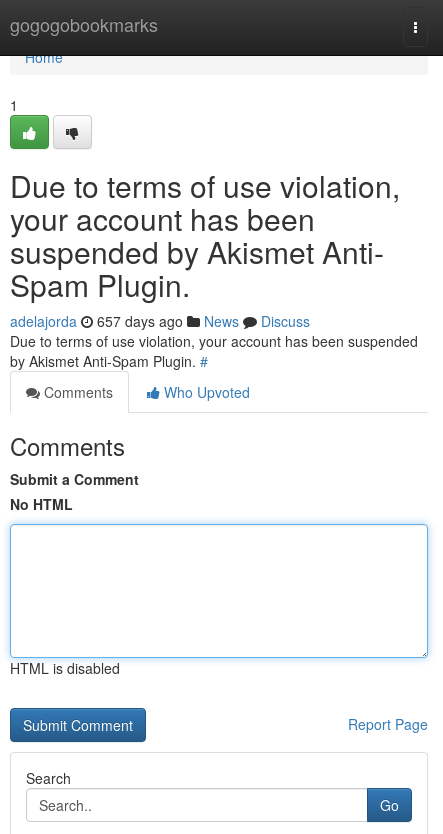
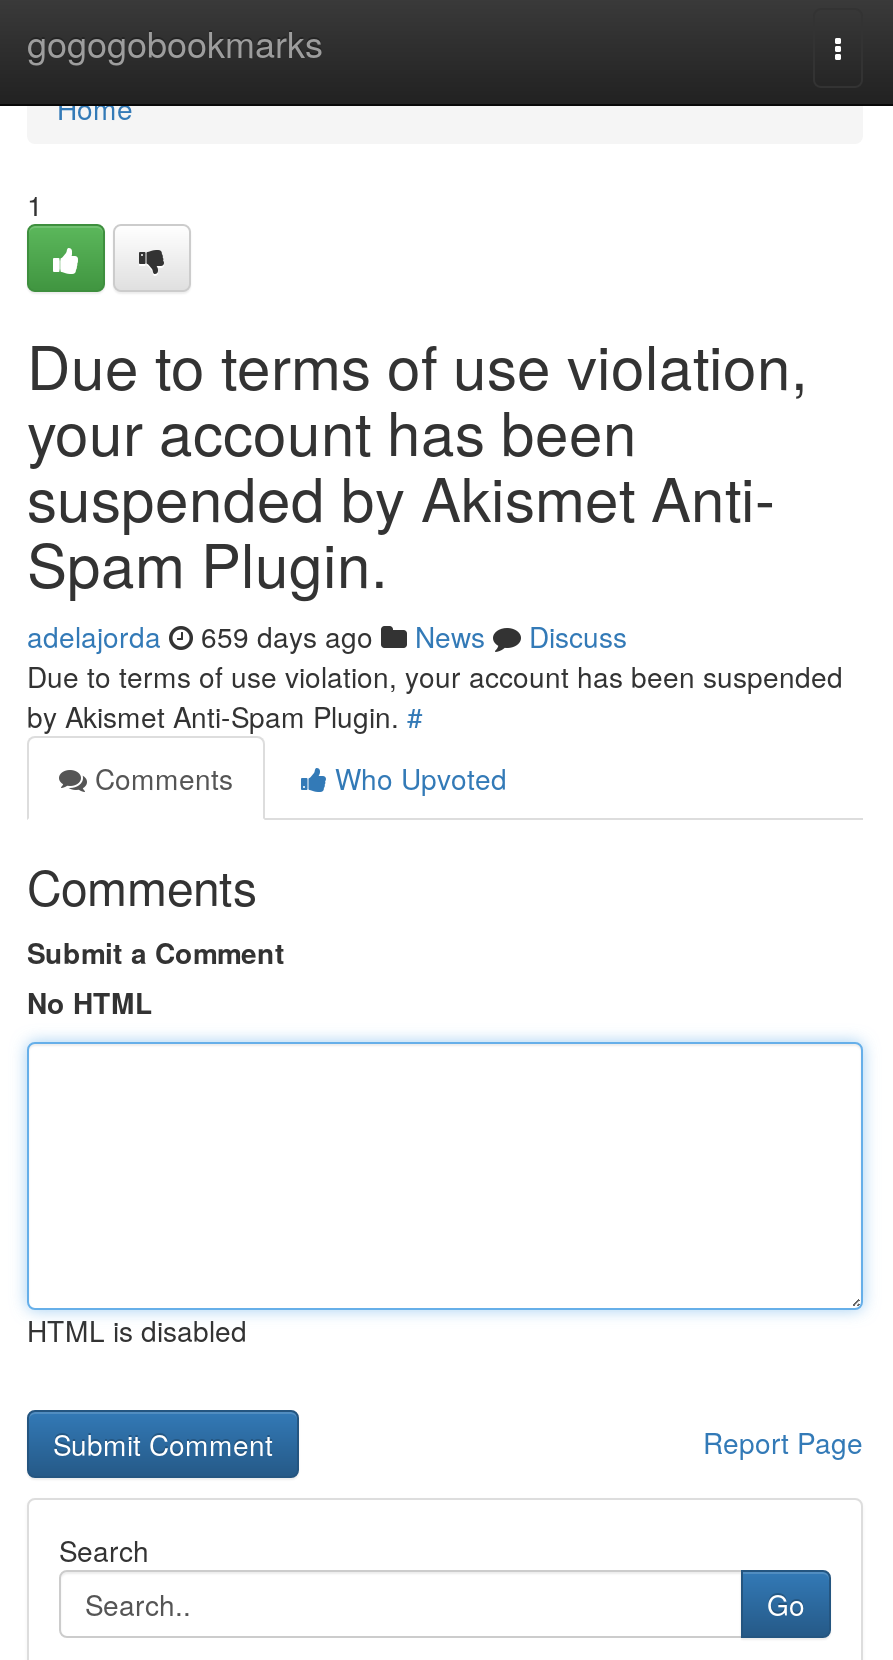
[10,311,310,331] adelajorda 657 days ago News Discuss -> [27,616,627,656] adelajorda 659 days ago News Discuss

